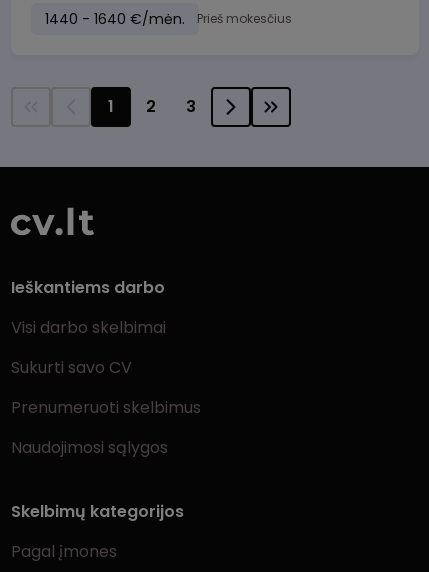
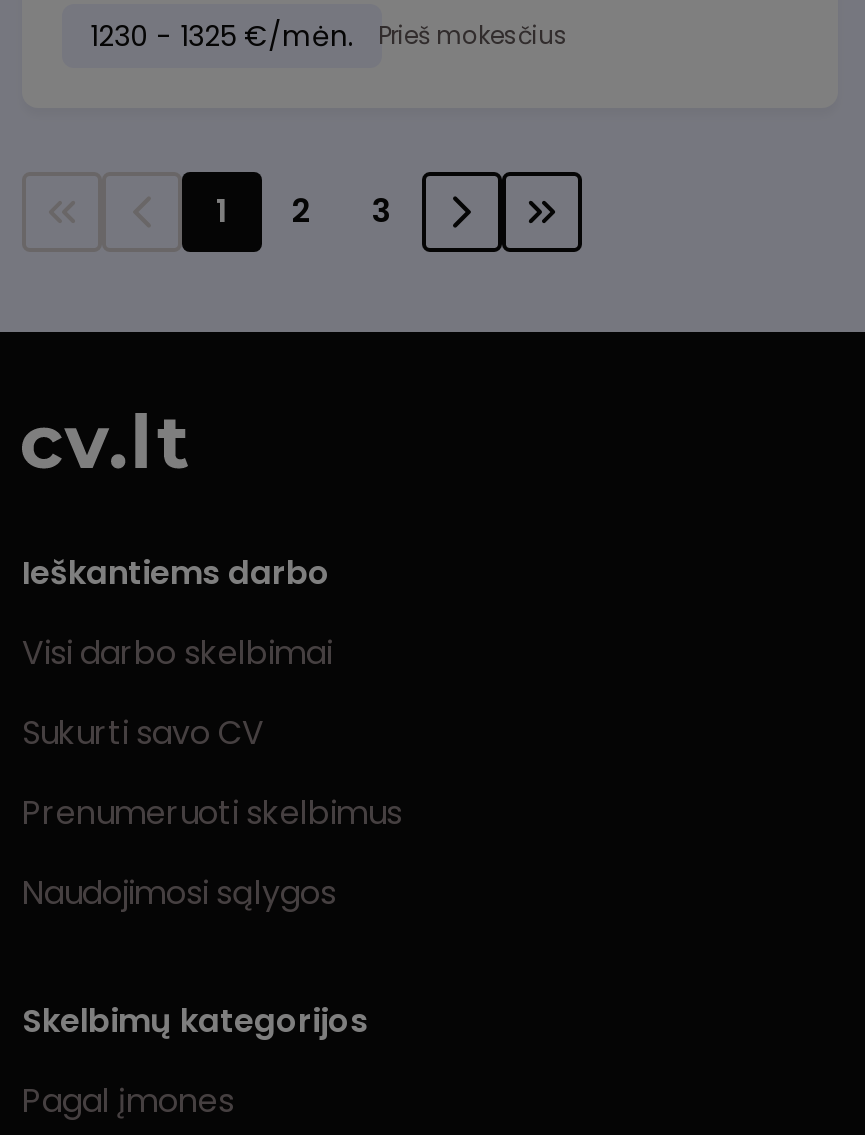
[45,9,292,29] 1440 - 1640 €/mėn. Prieš mokesčius -> [90,16,568,56] 1230 - 1325 €/mėn. Prieš mokesčius

